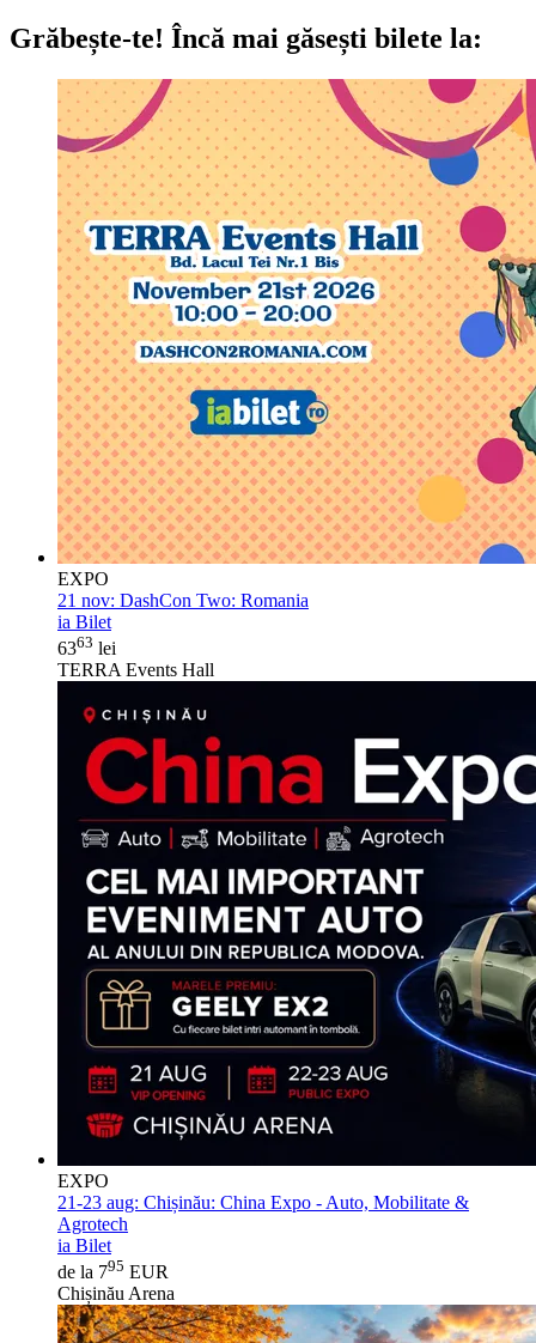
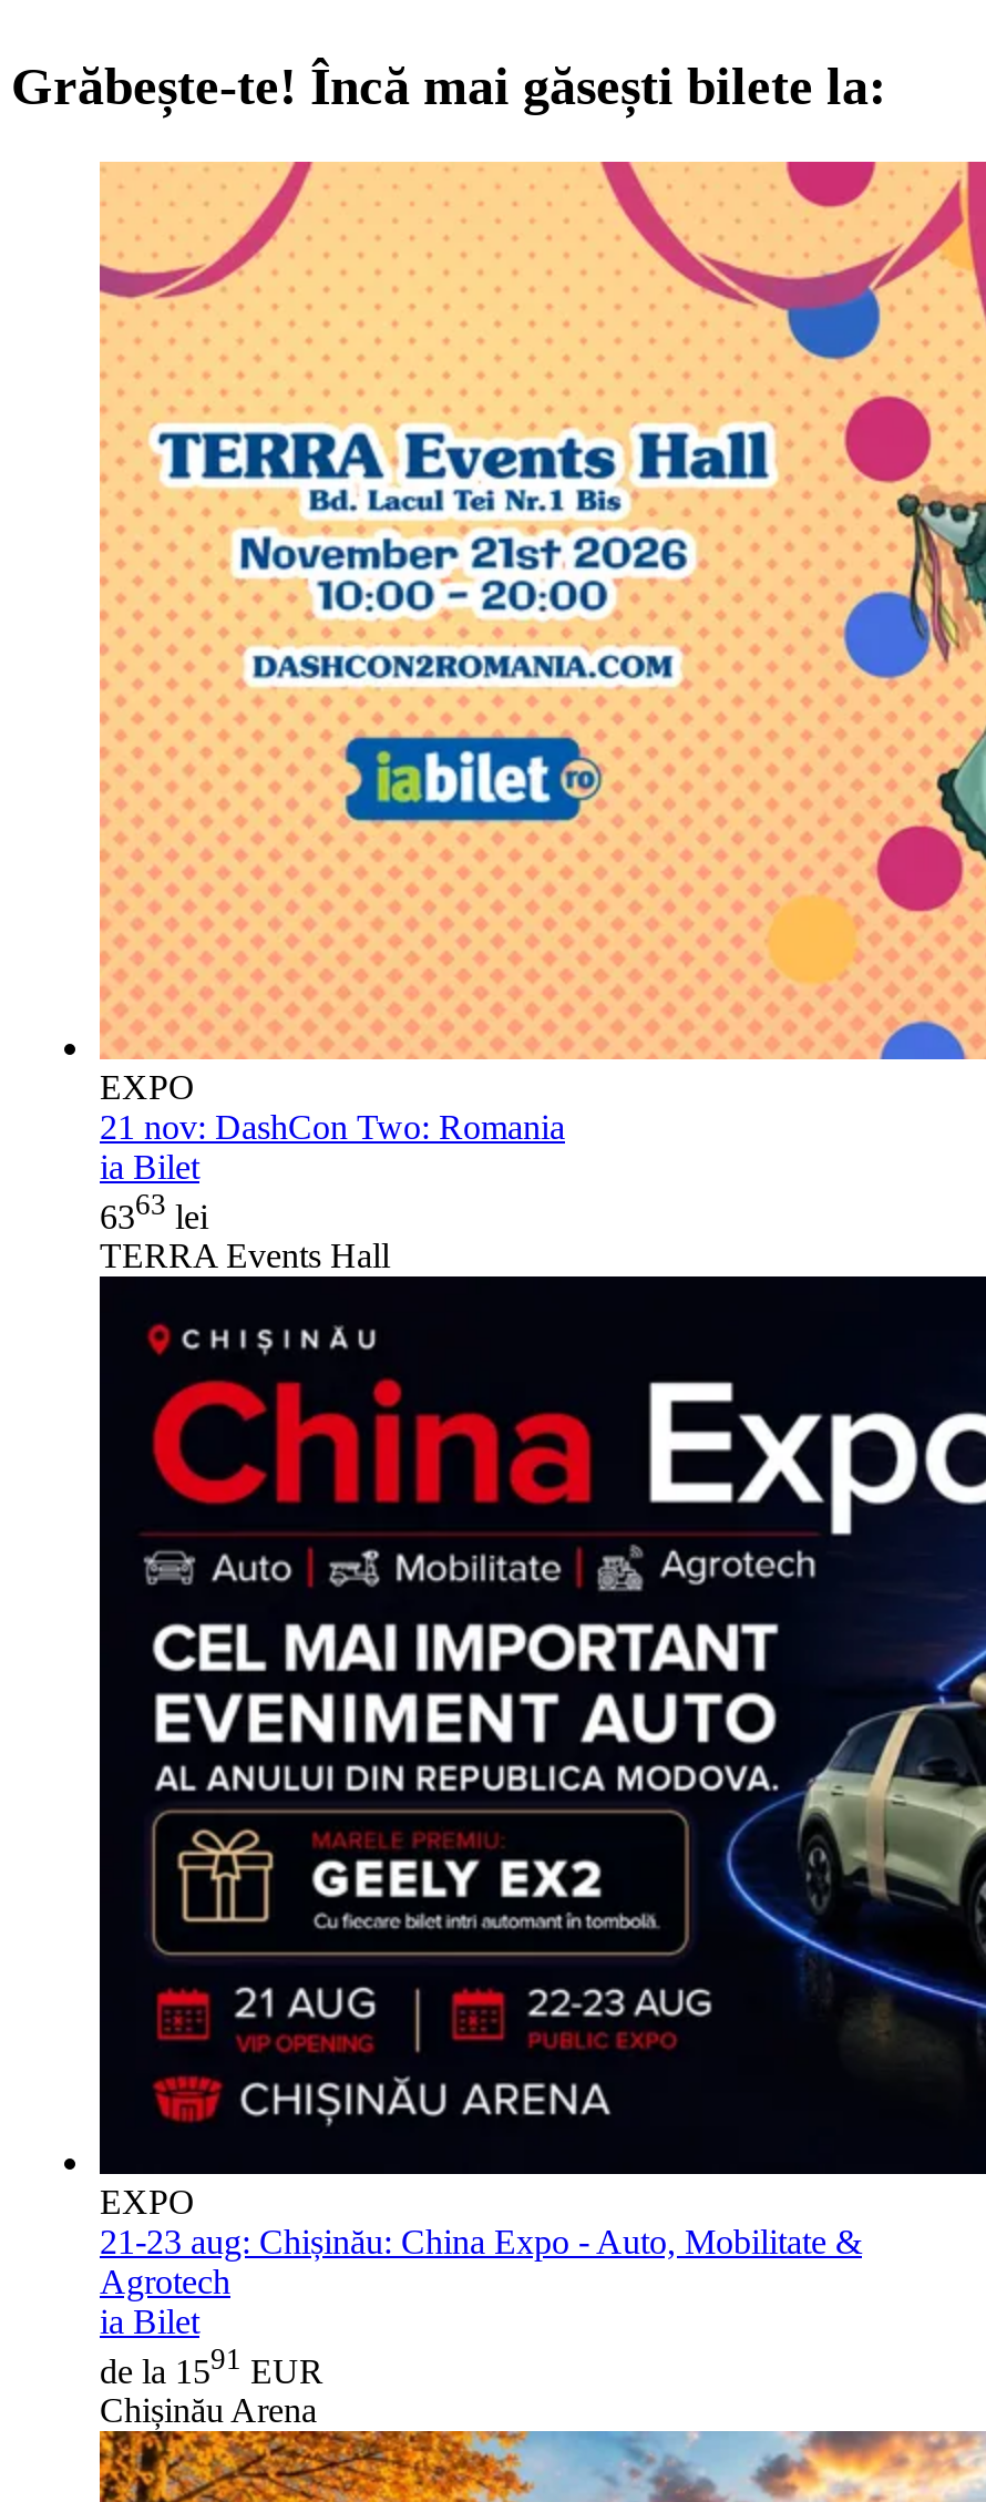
[57,1257,169,1282] de la 795 EUR -> [100,2342,323,2390] de la 1591 EUR

